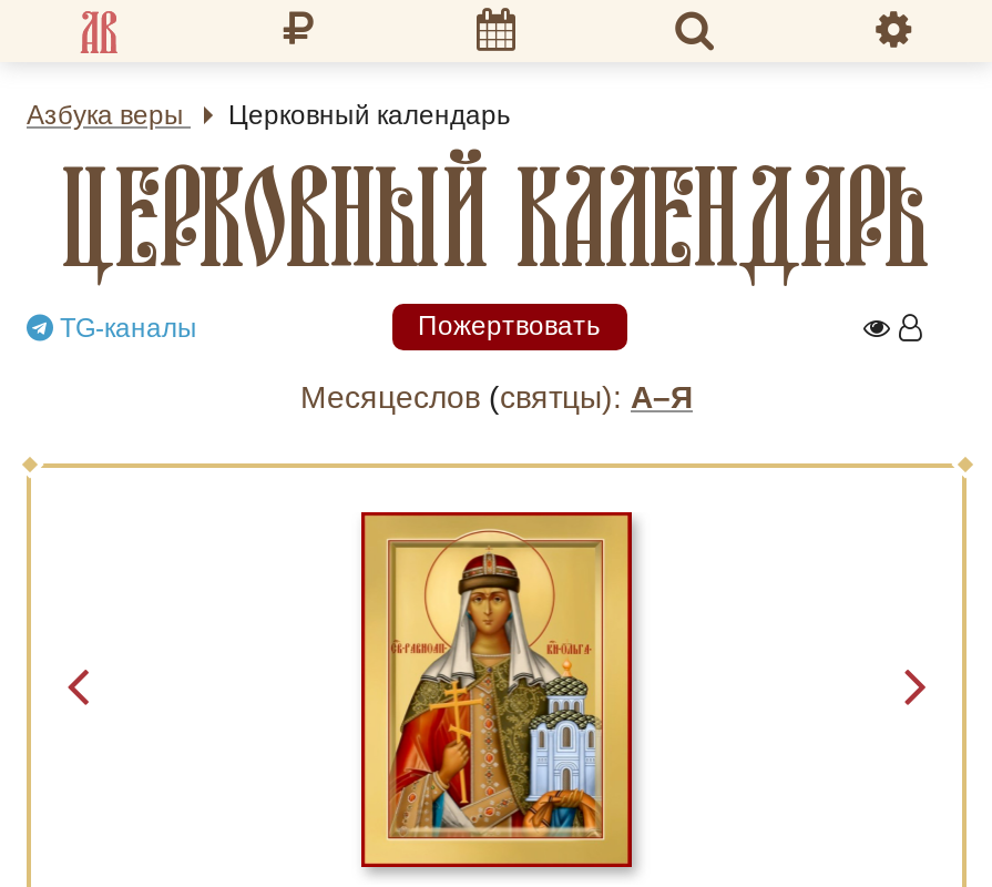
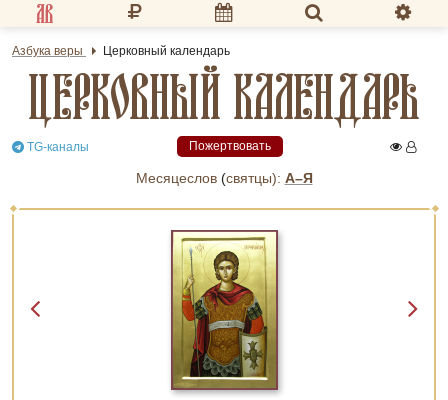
[359,510,638,874] [image] -> [163,230,287,392] [image]

